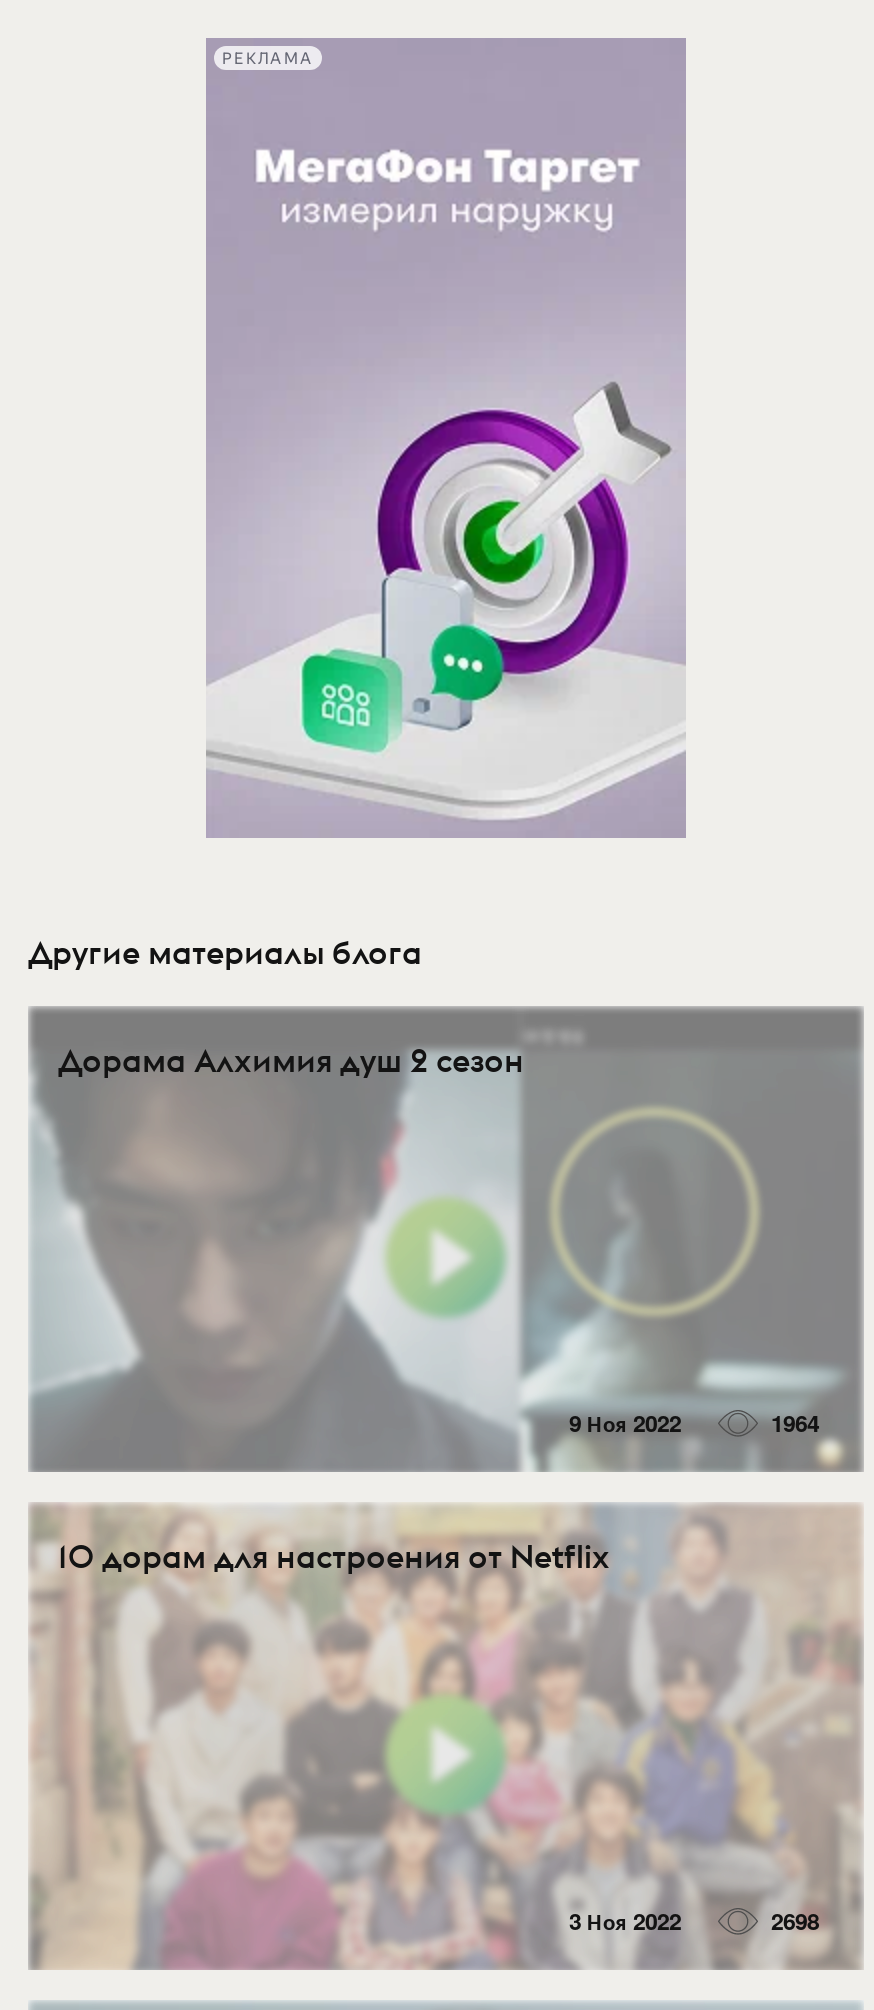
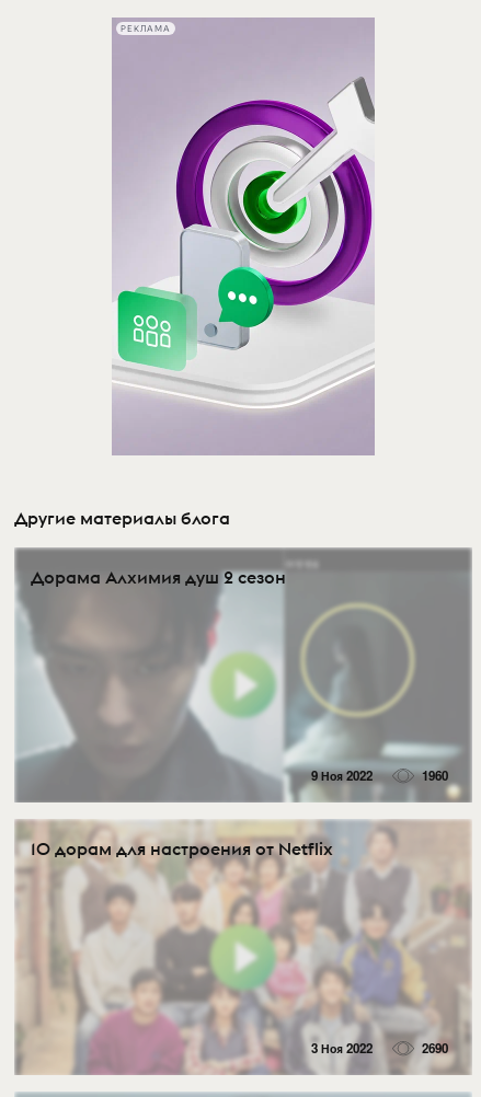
[206,114,686,820] [image] -> [113,67,375,444] [image]
[765,1407,819,1441] 1964 -> [418,767,448,786] 1960
[765,1903,819,1937] 2698 -> [418,1039,448,1057] 2690

